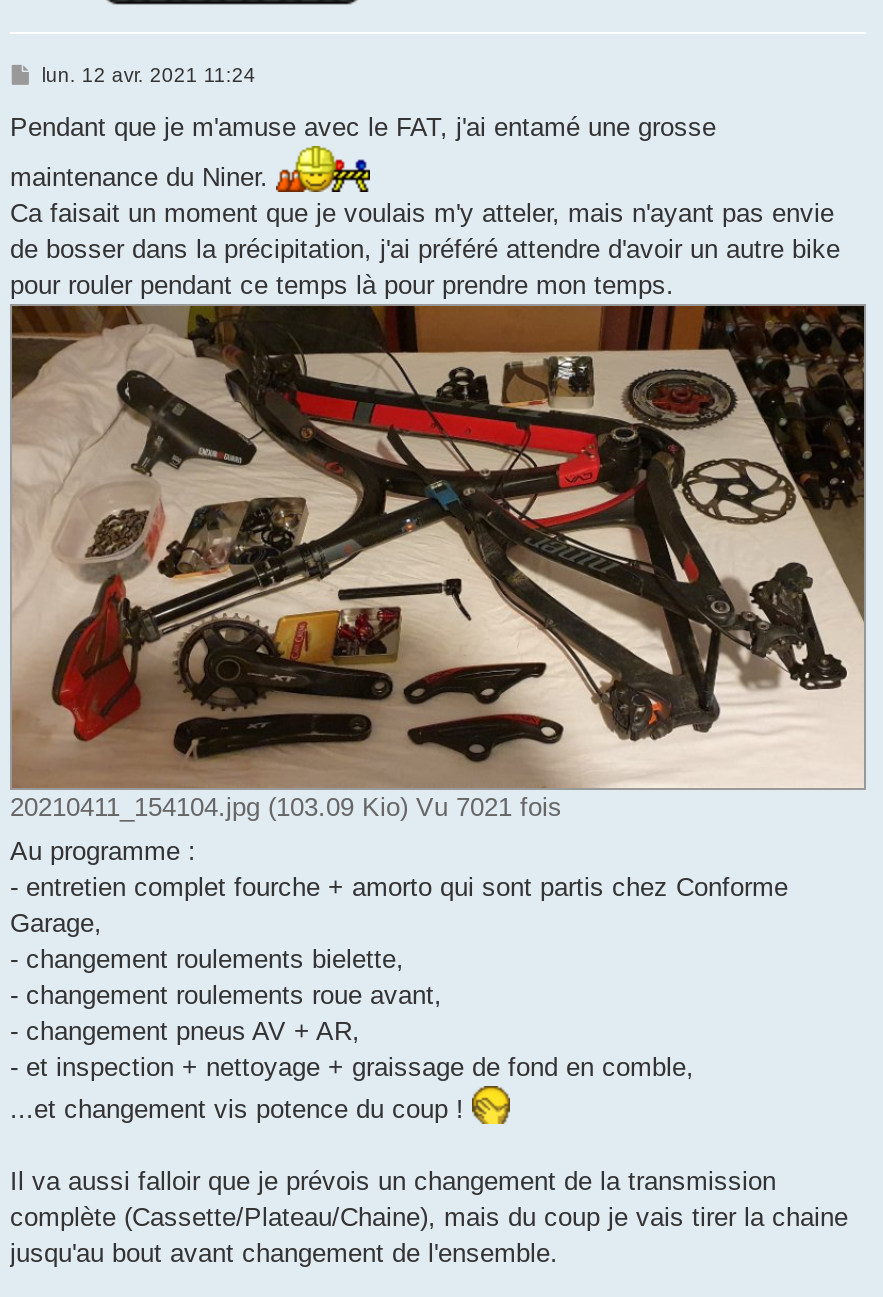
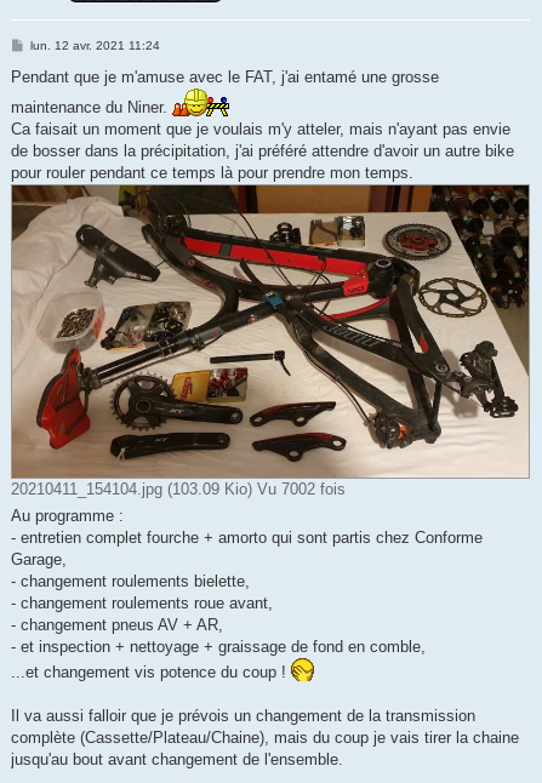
[10,792,562,822] 20210411_154104.jpg (103.09 Kio) Vu 7021 fois -> [11,480,346,498] 20210411_154104.jpg (103.09 Kio) Vu 7002 fois

